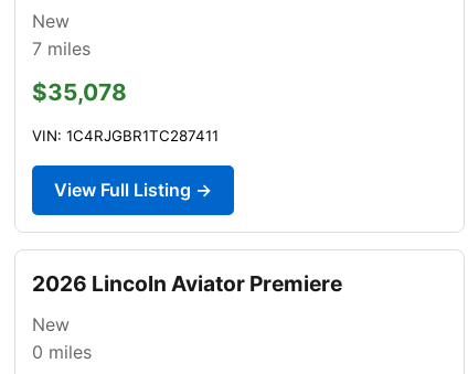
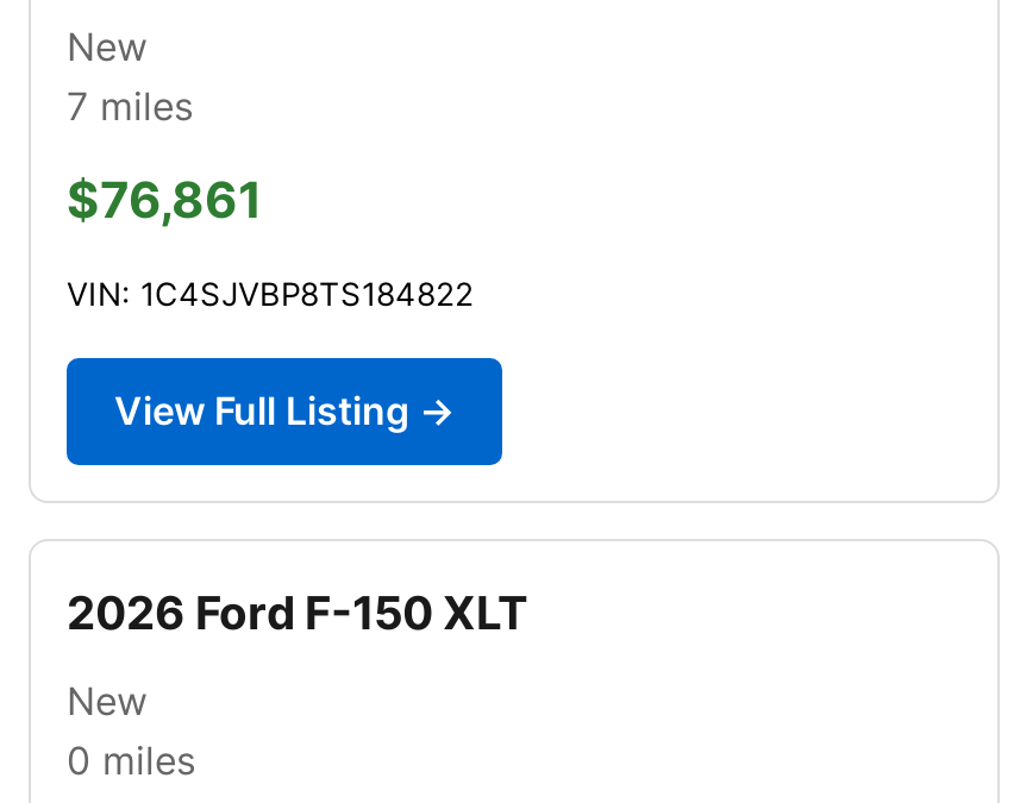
[32,78,127,106] $35,078 -> [67,170,262,229] $76,861
[32,127,219,144] VIN: 1C4RJGBR1TC287411 -> [67,275,474,313] VIN: 1C4SJVBP8TS184822
[32,270,342,297] 2026 Lincoln Aviator Premiere -> [67,584,528,641] 2026 Ford F-150 XLT

